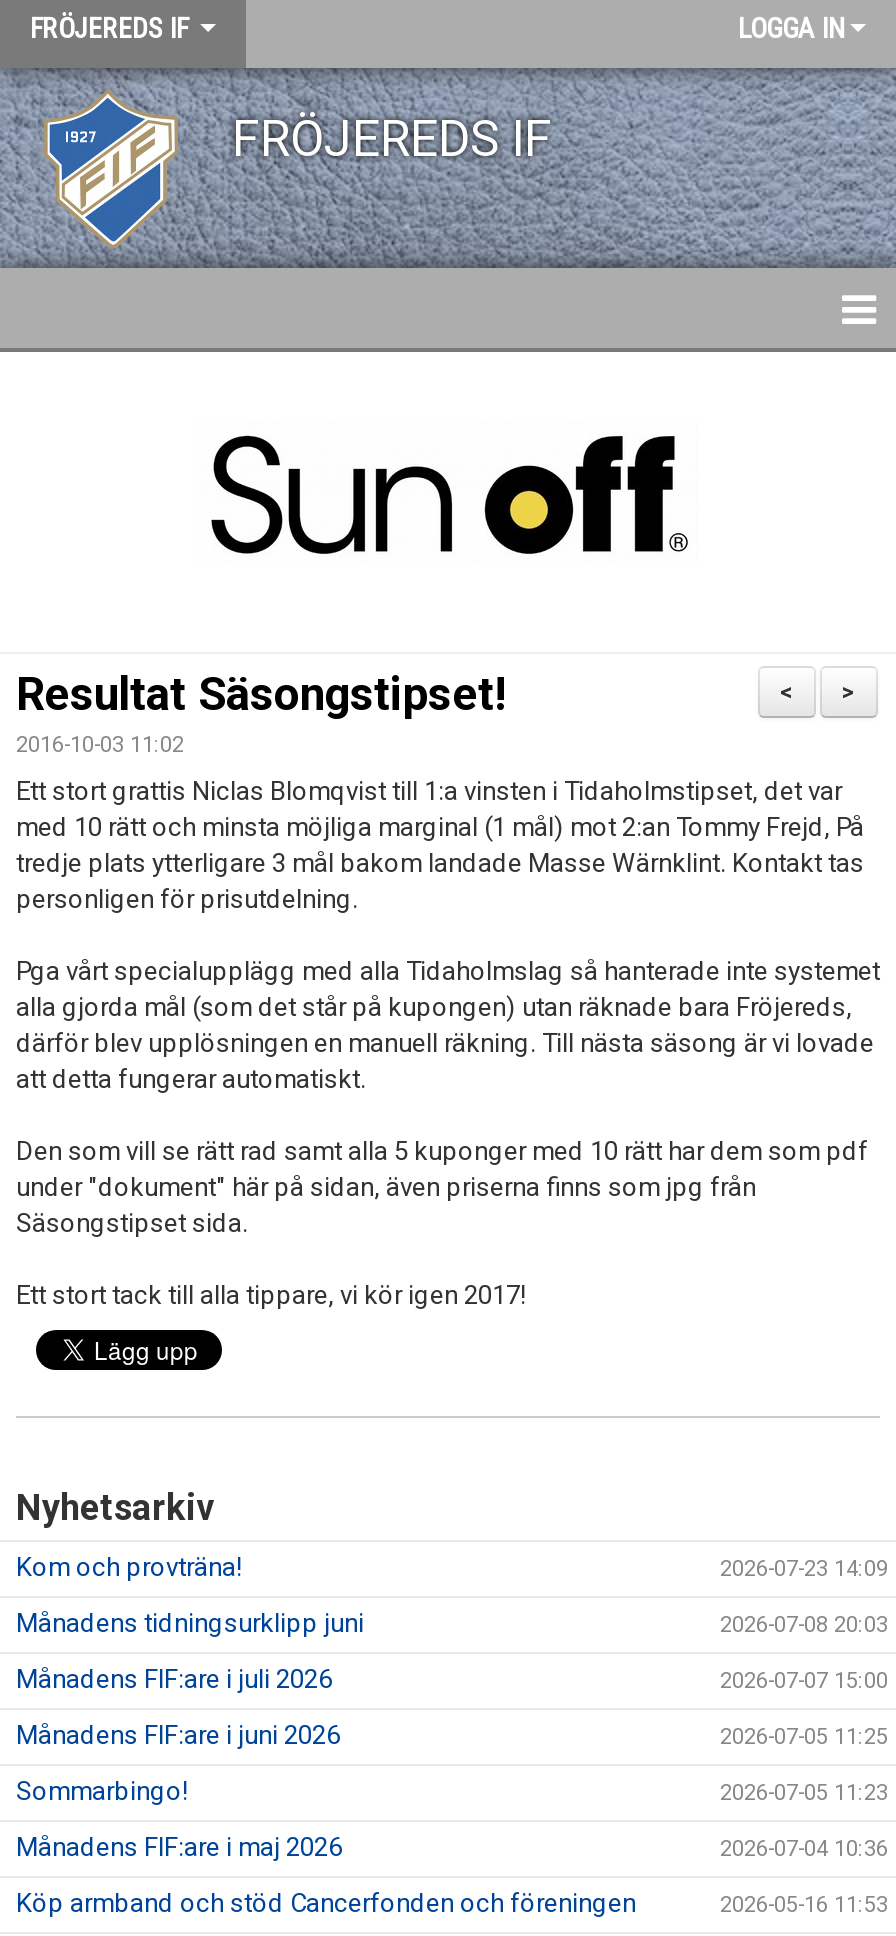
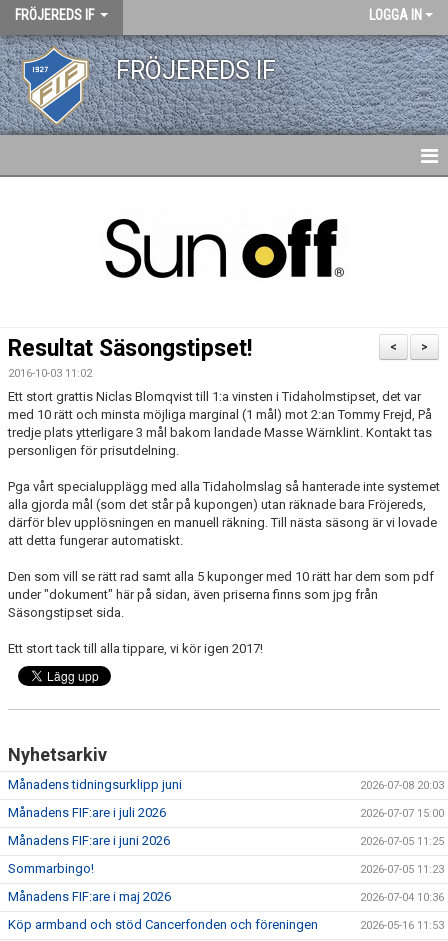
[16,1552,888,1582] Kom och provträna! | 2026-07-23 14:09 -> none

